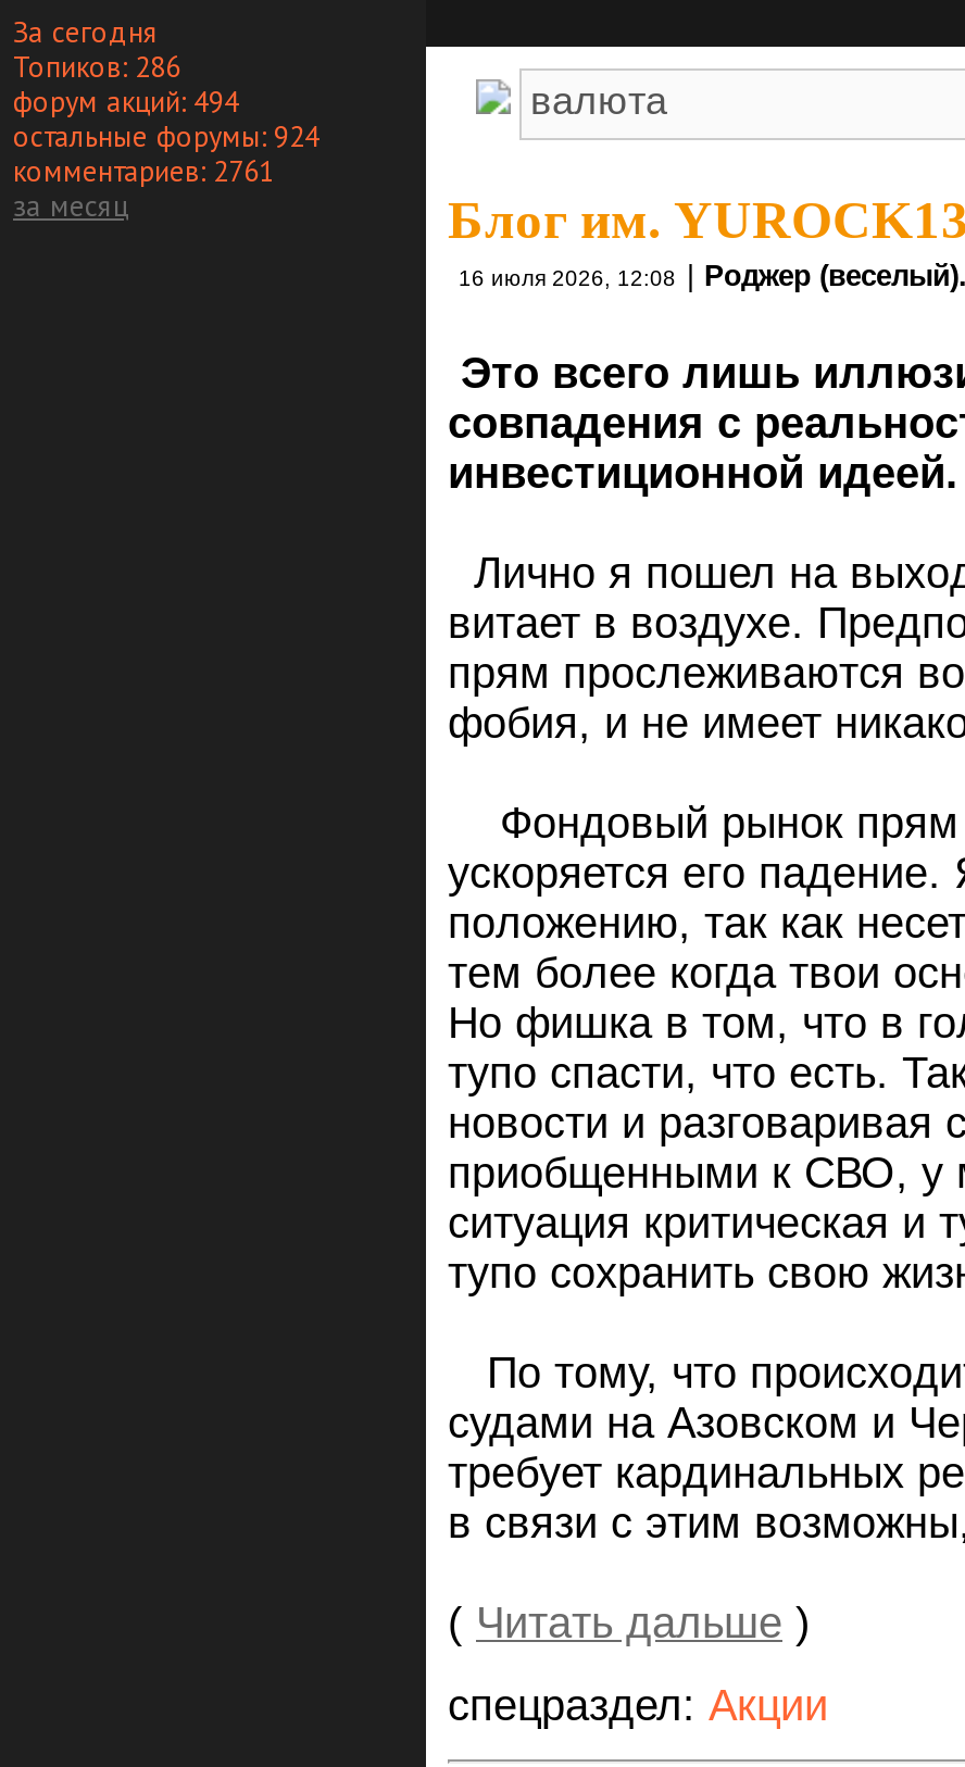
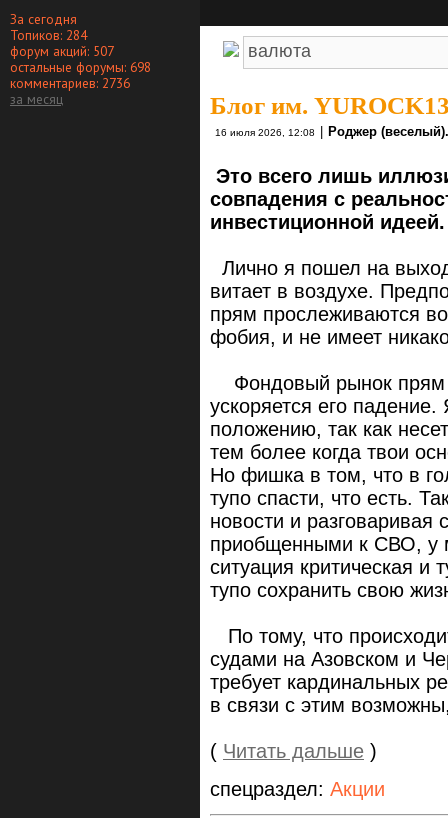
[13,47,180,87] Топиков: 286 -> [10,26,87,44] Топиков: 284
[13,82,239,121] форум акций: 494 -> [10,42,114,60] форум акций: 507
[13,117,319,156] остальные форумы: 924 -> [10,58,151,76] остальные форумы: 698
[13,152,274,191] комментариев: 2761 -> [10,74,130,92] комментариев: 2736

